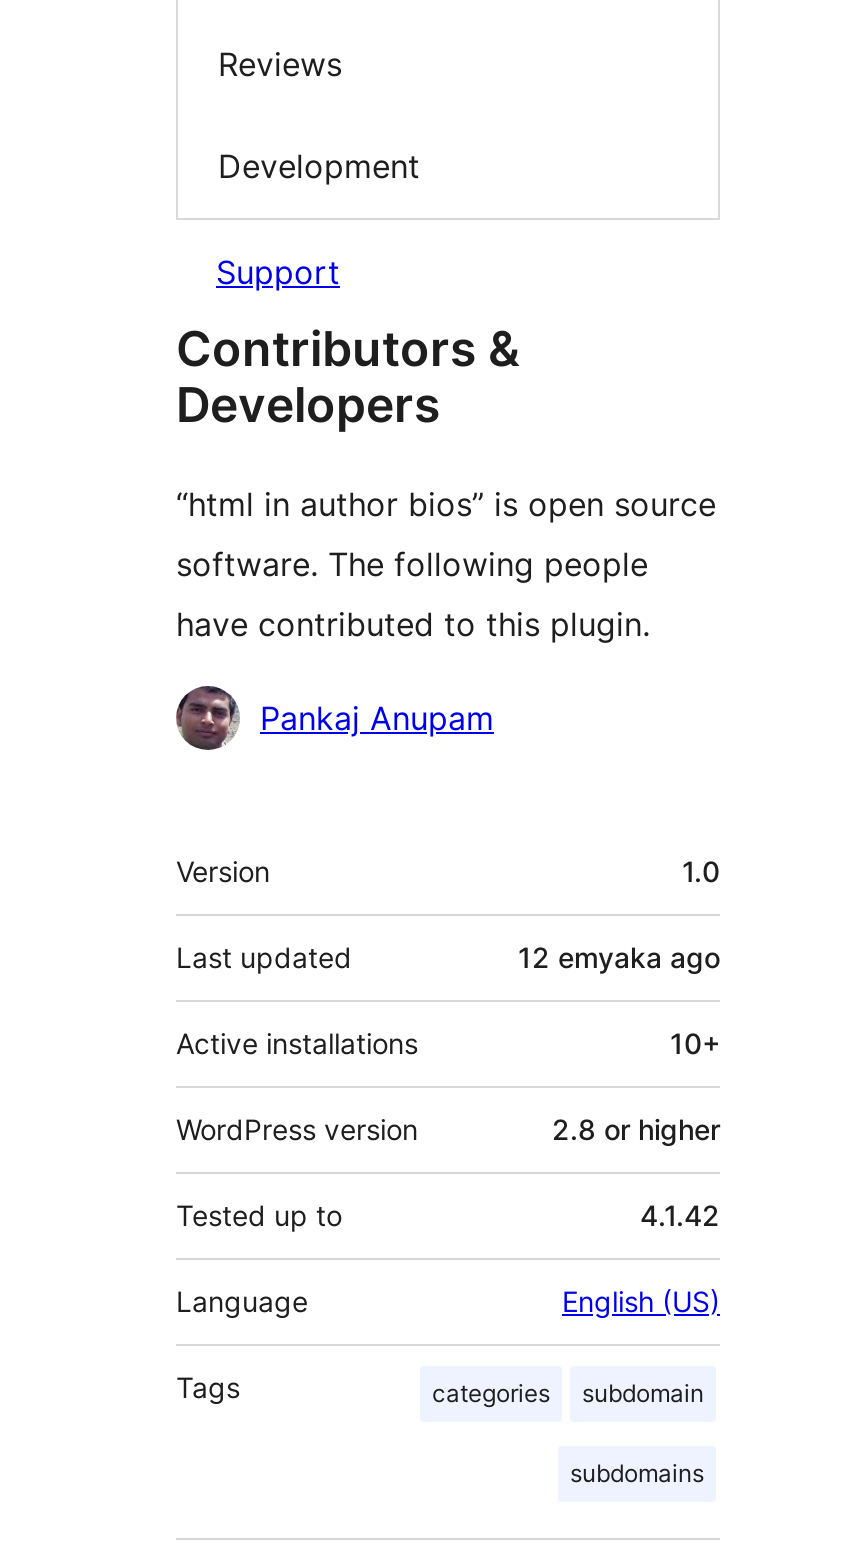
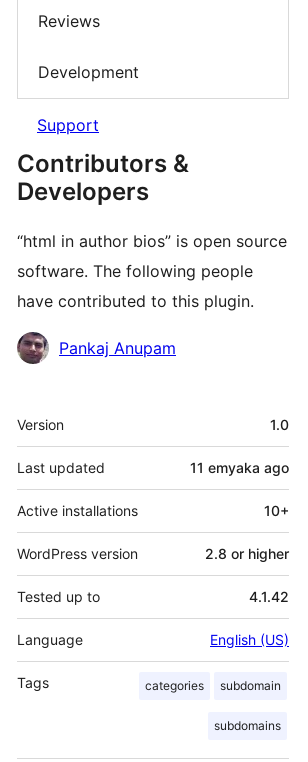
[518,940,720,974] 12 emyaka ago -> [190,459,289,476] 11 emyaka ago

